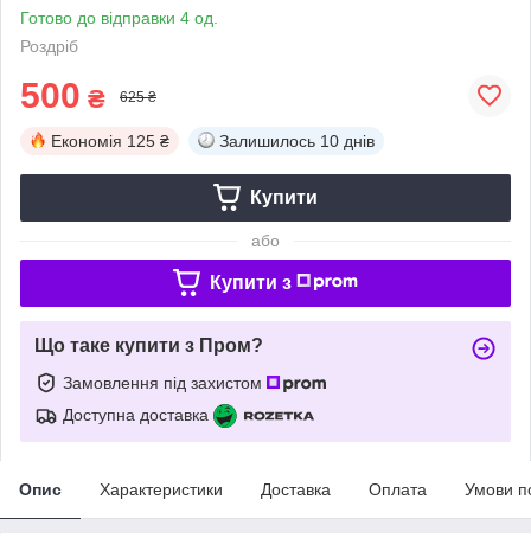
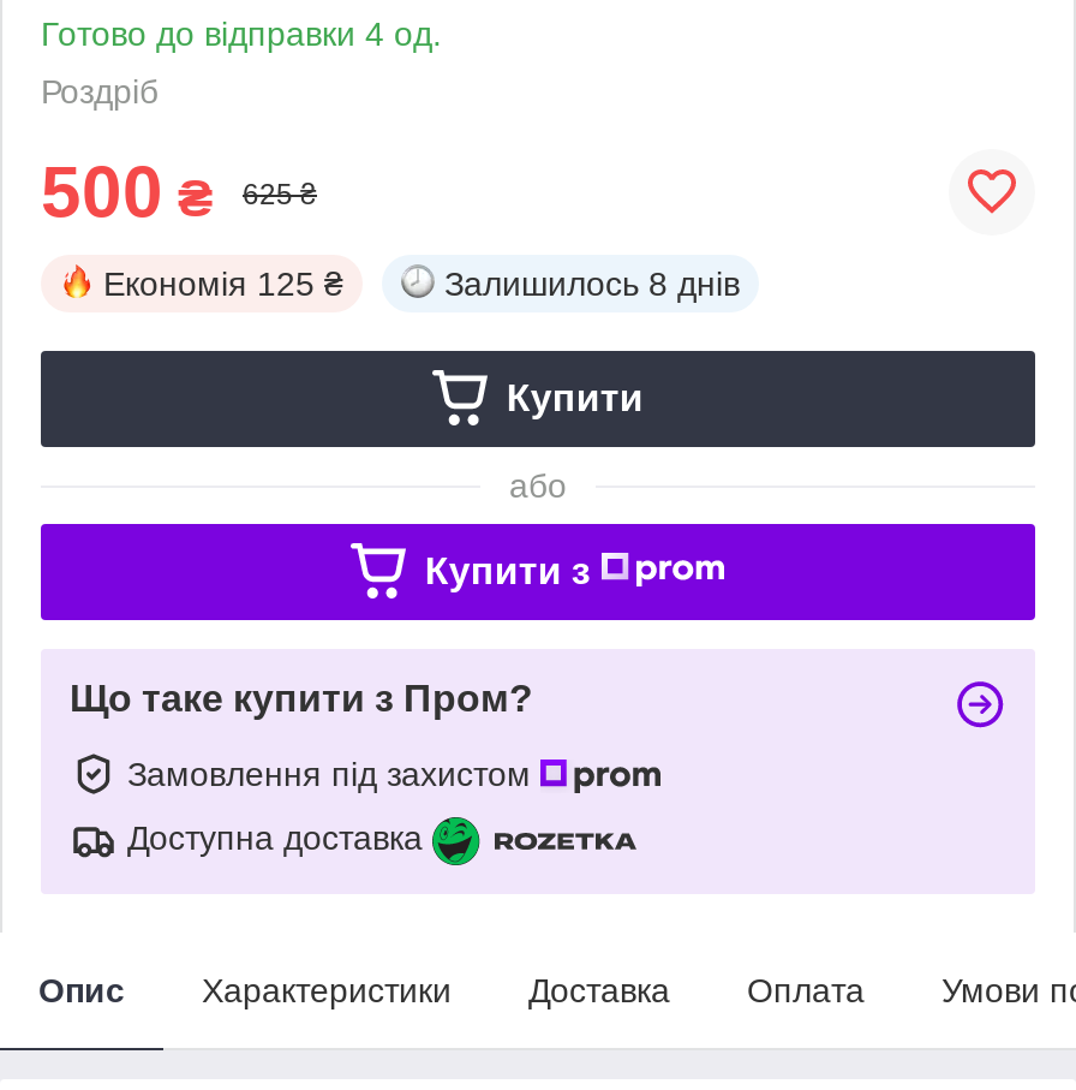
[219,131,375,150] Залишилось 10 днів -> [444,264,740,302] Залишилось 8 днів

